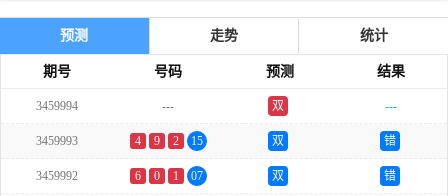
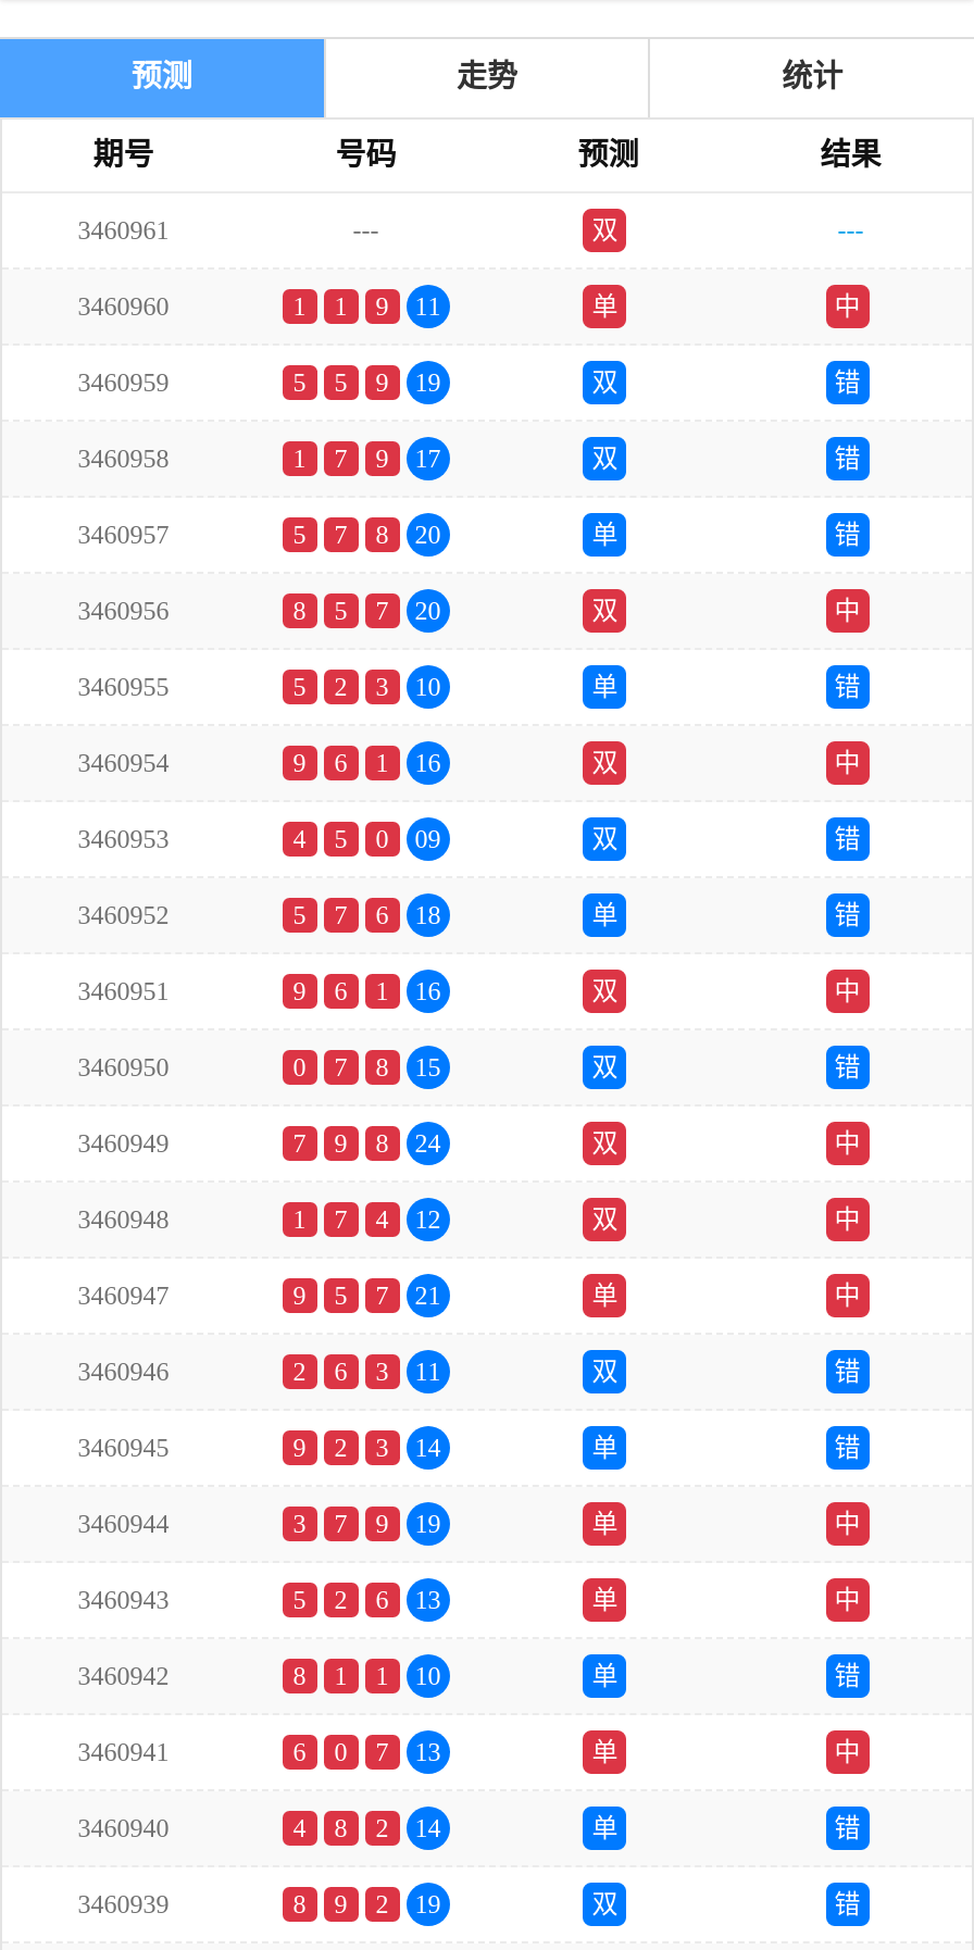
[36,99,78,113] 3459994 -> [78,215,169,246] 3460961
[36,134,78,148] 3459993 -> [78,291,861,854] 3460960 | 1 | 1 | 9 | 11 | 单 | 中 | 3460959 | 5 | 5 | 9 | 19 | 双 | 错 | 3460958 | 1 | 7 | 9 | 17 | 双 | 错 | 3460957 | 5 | 7 | 8 | 20 | 单 | 错 | 3460956 | 8 | 5 | 7 | 20 | 双 | 中 | 3460955 | 5 | 2 | 3 | 10 | 单 | 错 | 3460954 | 9 | 6 | 1 | 16 | 双 | 中 | 3460953
[173,134,179,148] 2 -> [78,976,861,1083] 6 | 1 | 16 | 双 | 中 | 3460950 | 0 | 7 | 8
none -> [78,824,861,1007] 5 | 0 | 09 | 双 | 错 | 3460952 | 5 | 7 | 6 | 18 | 单 | 错 | 3460951
[36,169,78,183] 3459992 -> [78,1128,861,1767] 3460949 | 7 | 9 | 8 | 24 | 双 | 中 | 3460948 | 1 | 7 | 4 | 12 | 双 | 中 | 3460947 | 9 | 5 | 7 | 21 | 单 | 中 | 3460946 | 2 | 6 | 3 | 11 | 双 | 错 | 3460945 | 9 | 2 | 3 | 14 | 单 | 错 | 3460944 | 3 | 7 | 9 | 19 | 单 | 中 | 3460943 | 5 | 2 | 6 | 13 | 单 | 中 | 3460942 | 8 | 1 | 1 | 10 | 单 | 错 | 3460941
[173,169,203,183] 1 | 07 -> [78,1737,861,1920] 7 | 13 | 单 | 中 | 3460940 | 4 | 8 | 2 | 14 | 单 | 错 | 3460939 | 8 | 9 | 2 | 19

